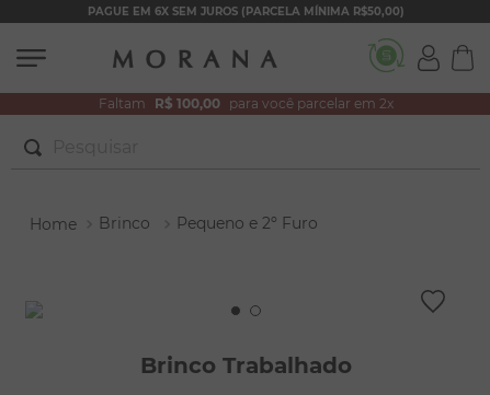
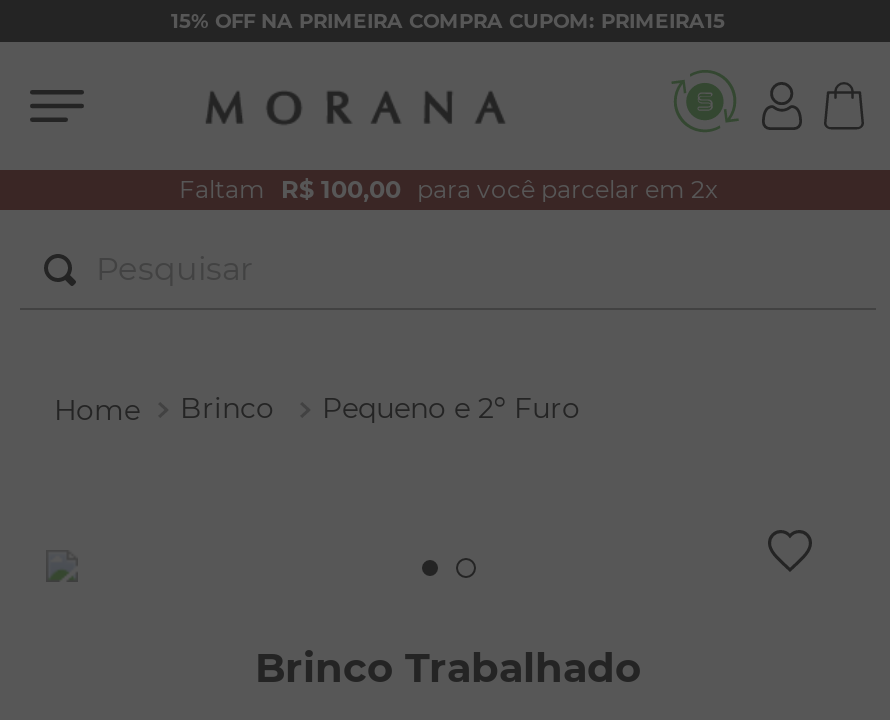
[87,4,404,19] PAGUE EM 6X SEM JUROS (PARCELA MÍNIMA R$50,00) -> [171,8,725,34] 15% OFF NA PRIMEIRA COMPRA CUPOM: PRIMEIRA15

